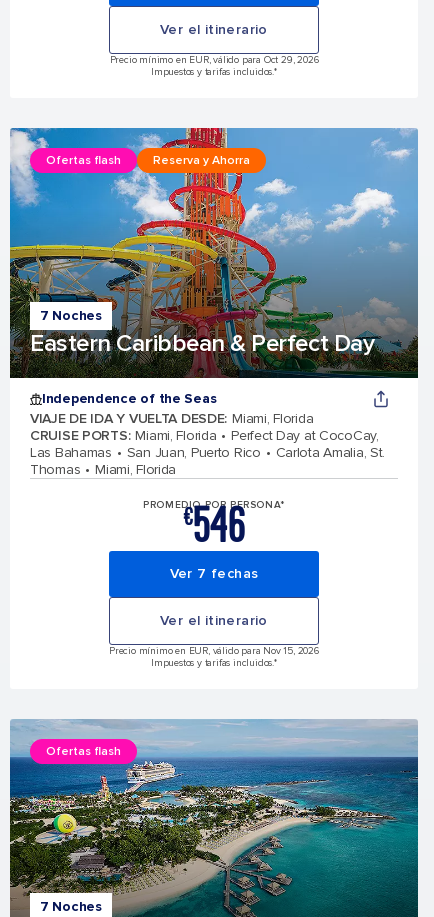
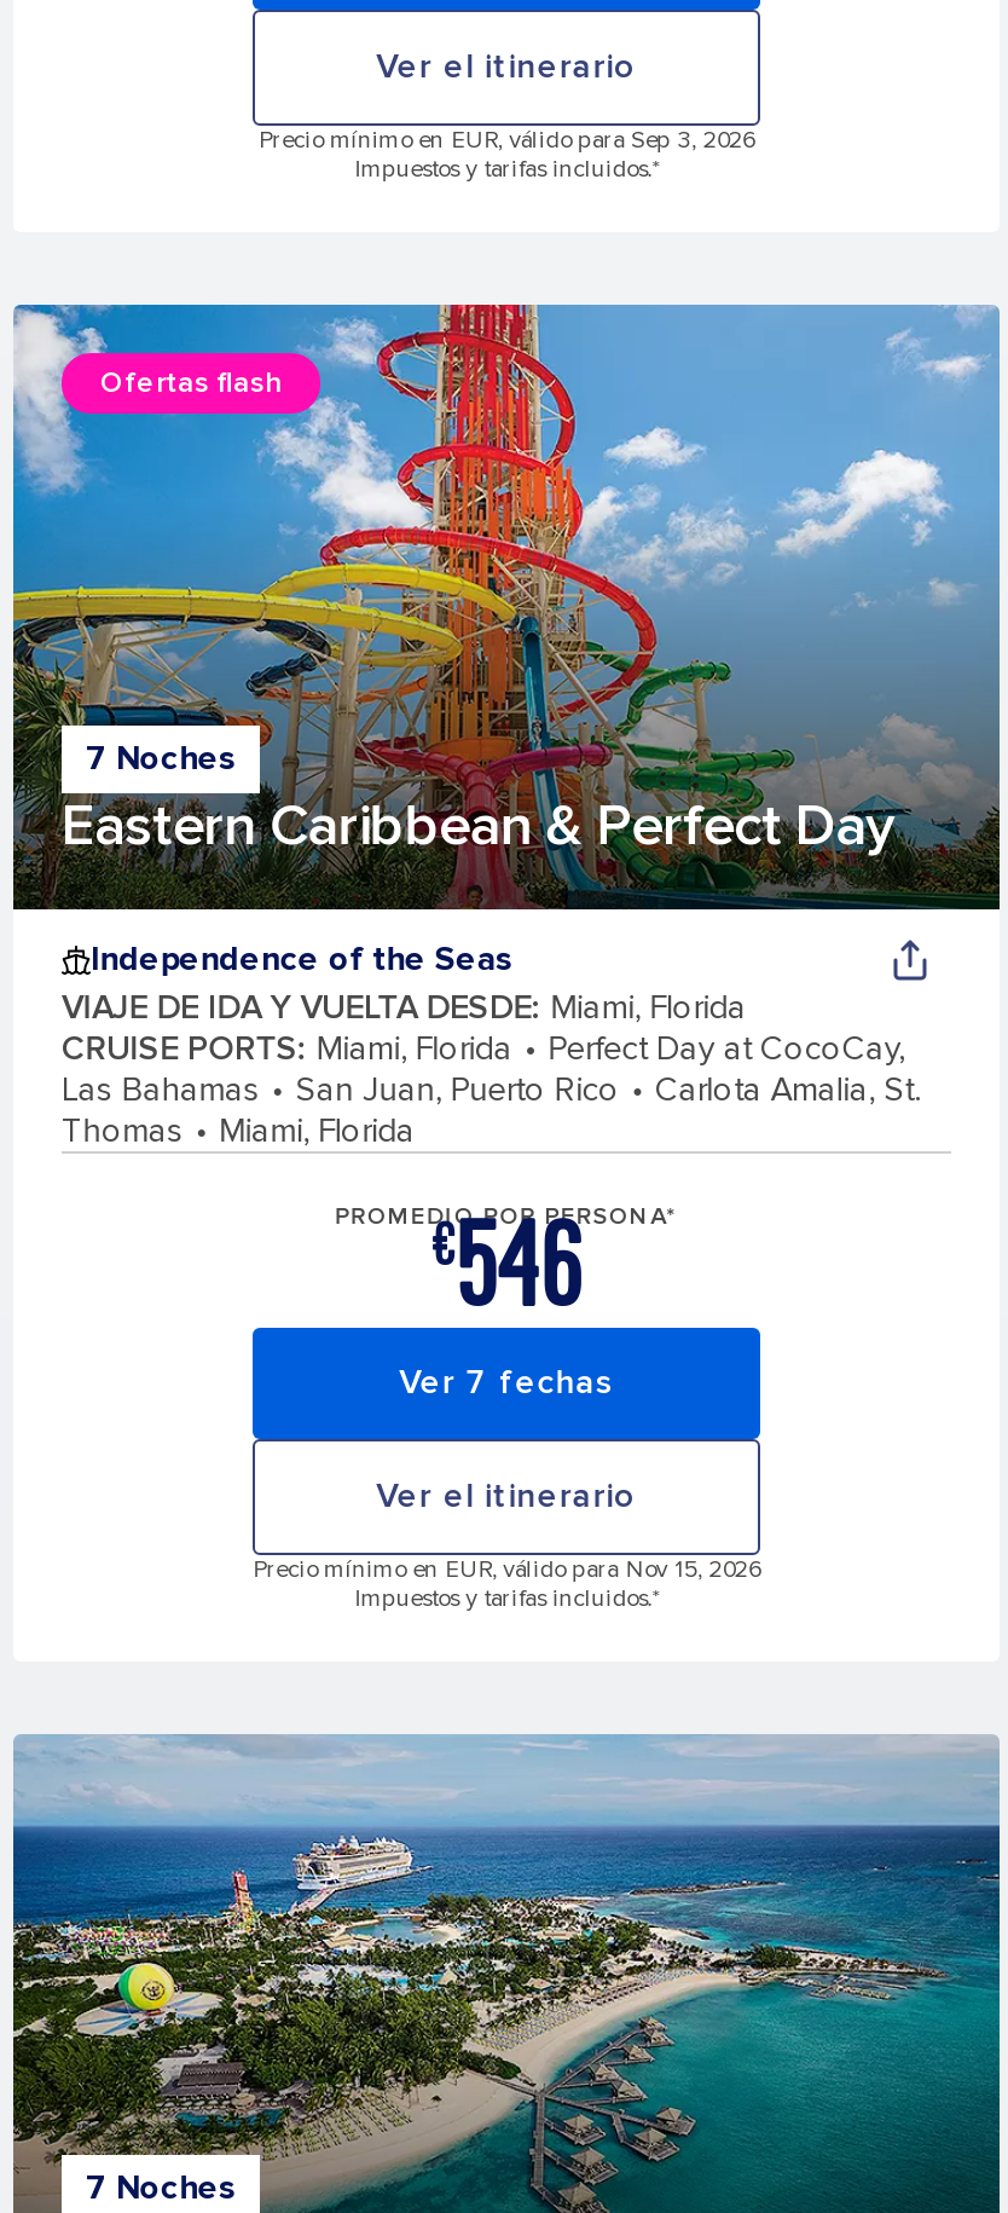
[110,53,318,65] Precio mínimo en EUR, válido para Oct 29, 2026 -> [259,125,754,154] Precio mínimo en EUR, válido para Sep 3, 2026
[153,152,250,167] Reserva y Ahorra -> none
[46,743,121,758] Ofertas flash -> none

